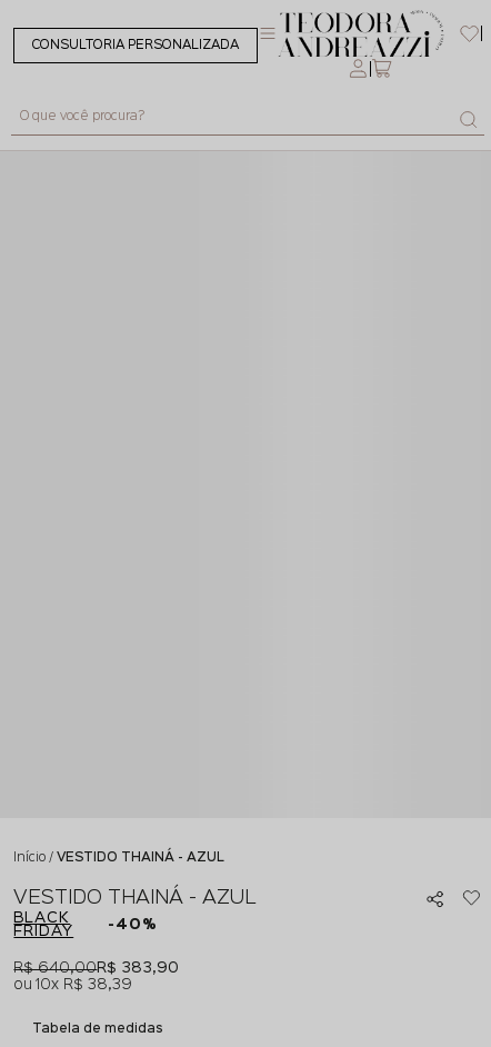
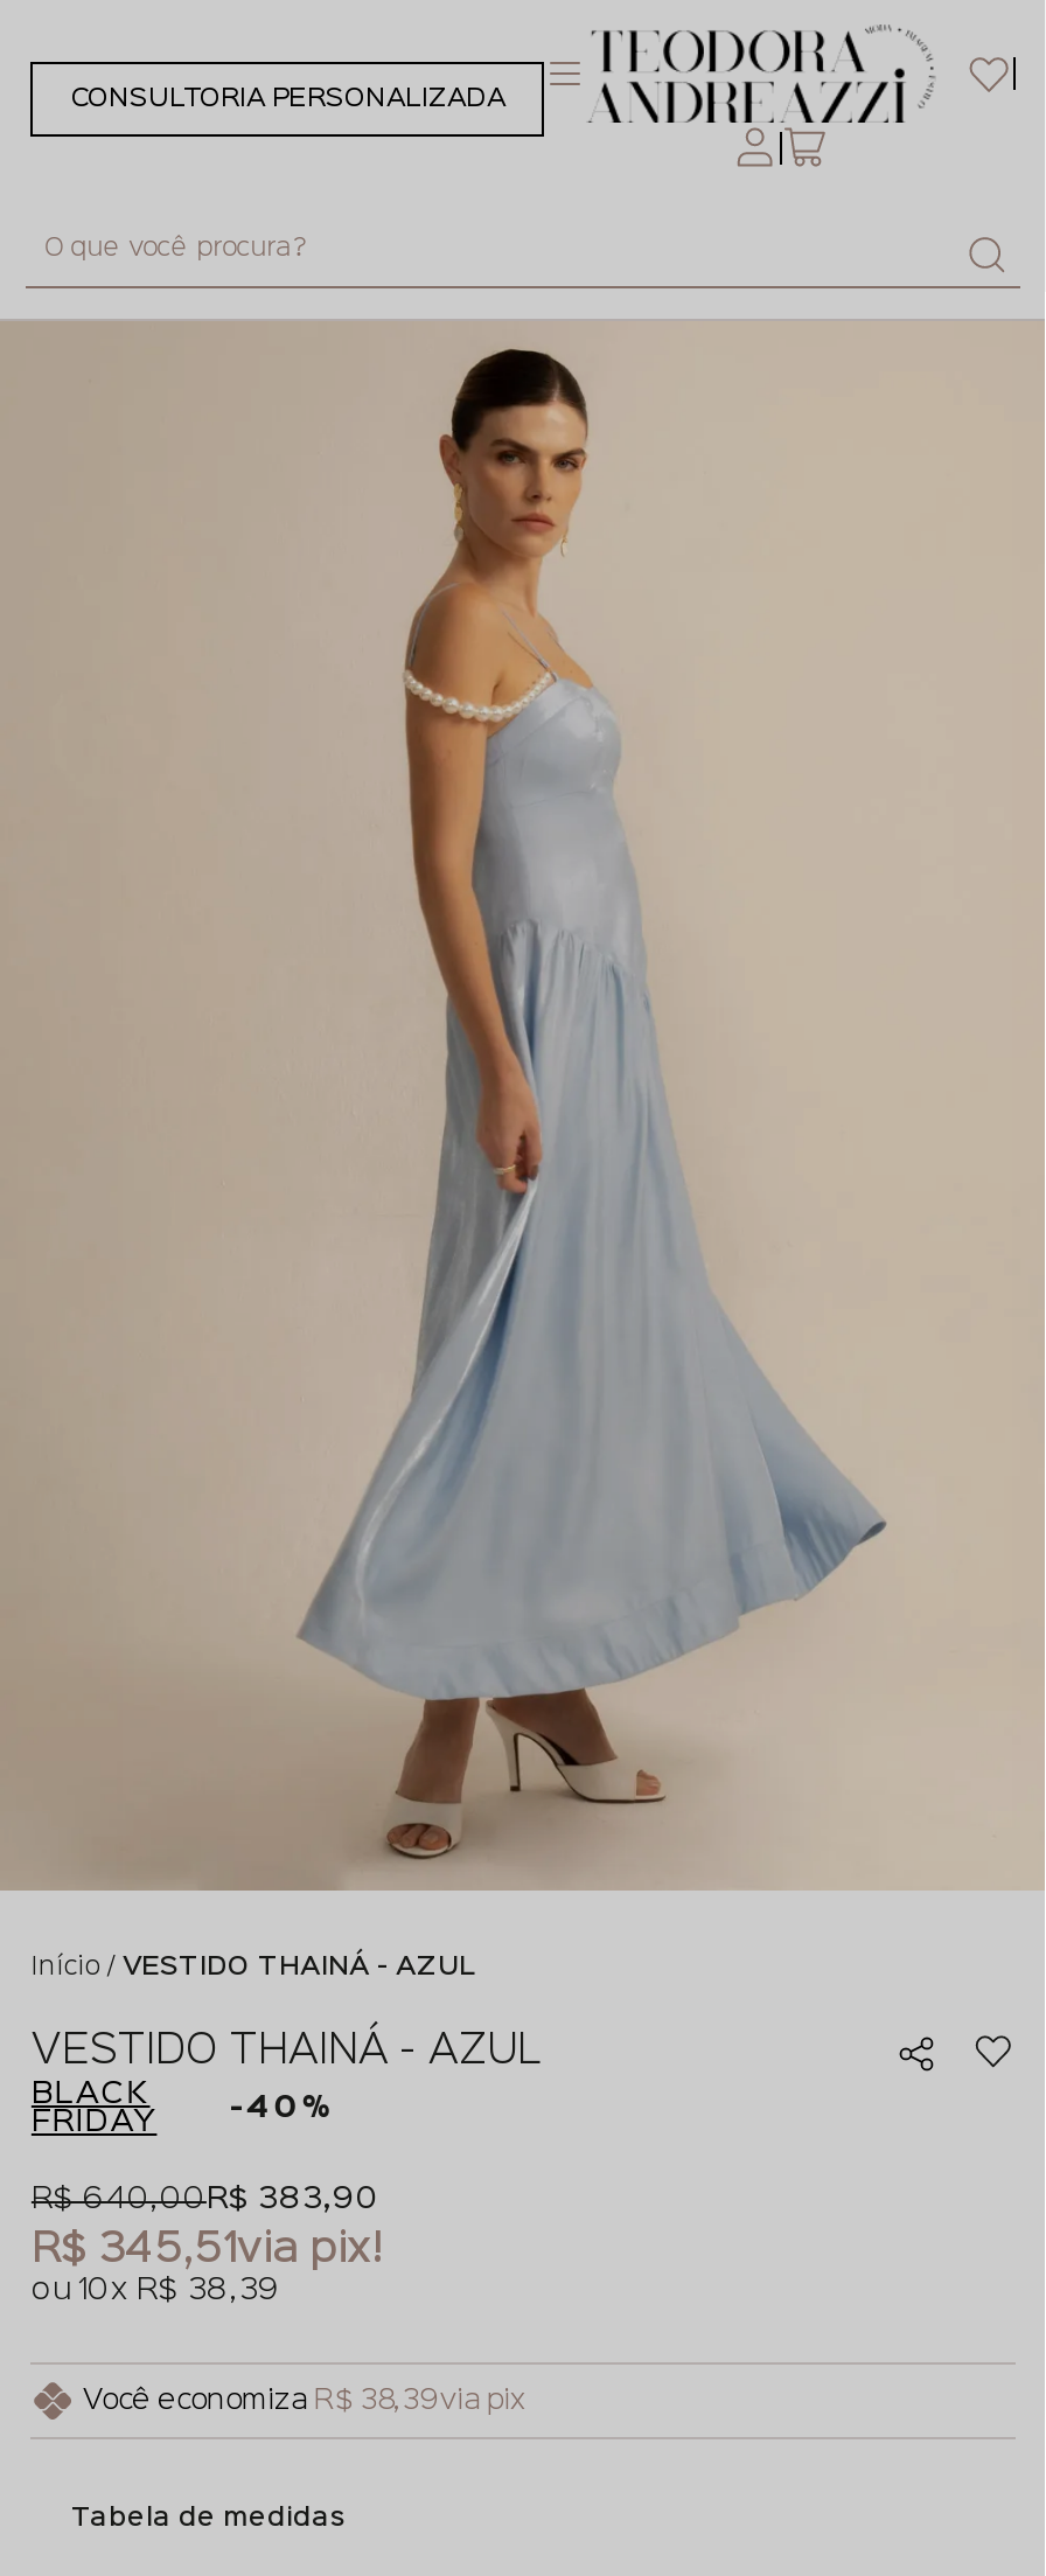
none -> [7,321,1039,1893] [image]
none -> [31,2232,384,2269] R$ 345,51via pix!
none -> [83,2388,524,2414] Você economiza R$ 38,39 via pix

